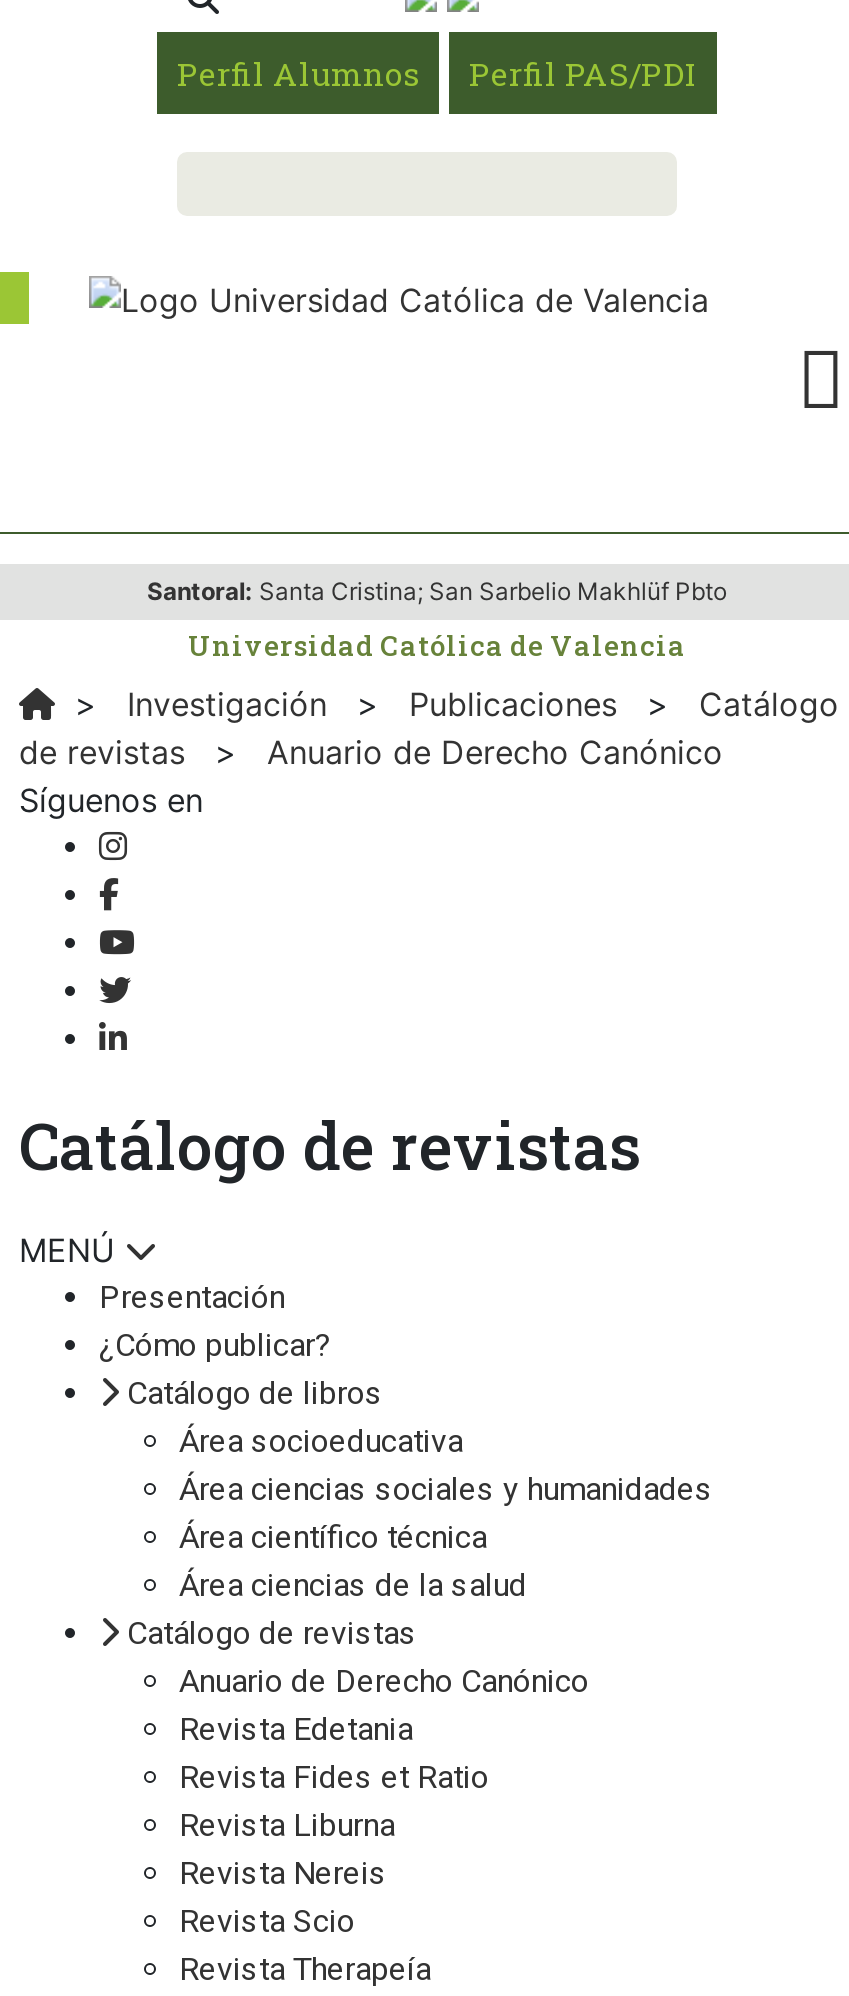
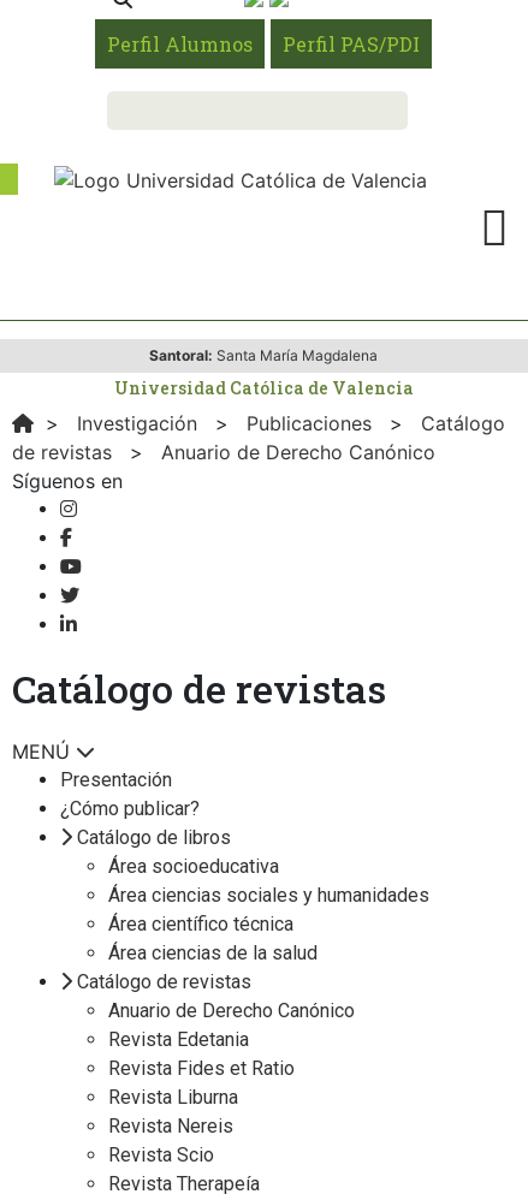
[147,576,727,606] Santoral: Santa Cristina; San Sarbelio Makhlüf Pbto -> [149,346,378,364] Santoral: Santa María Magdalena

